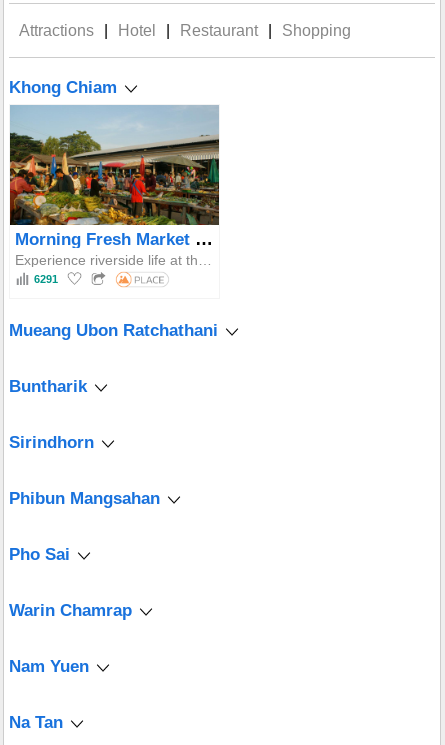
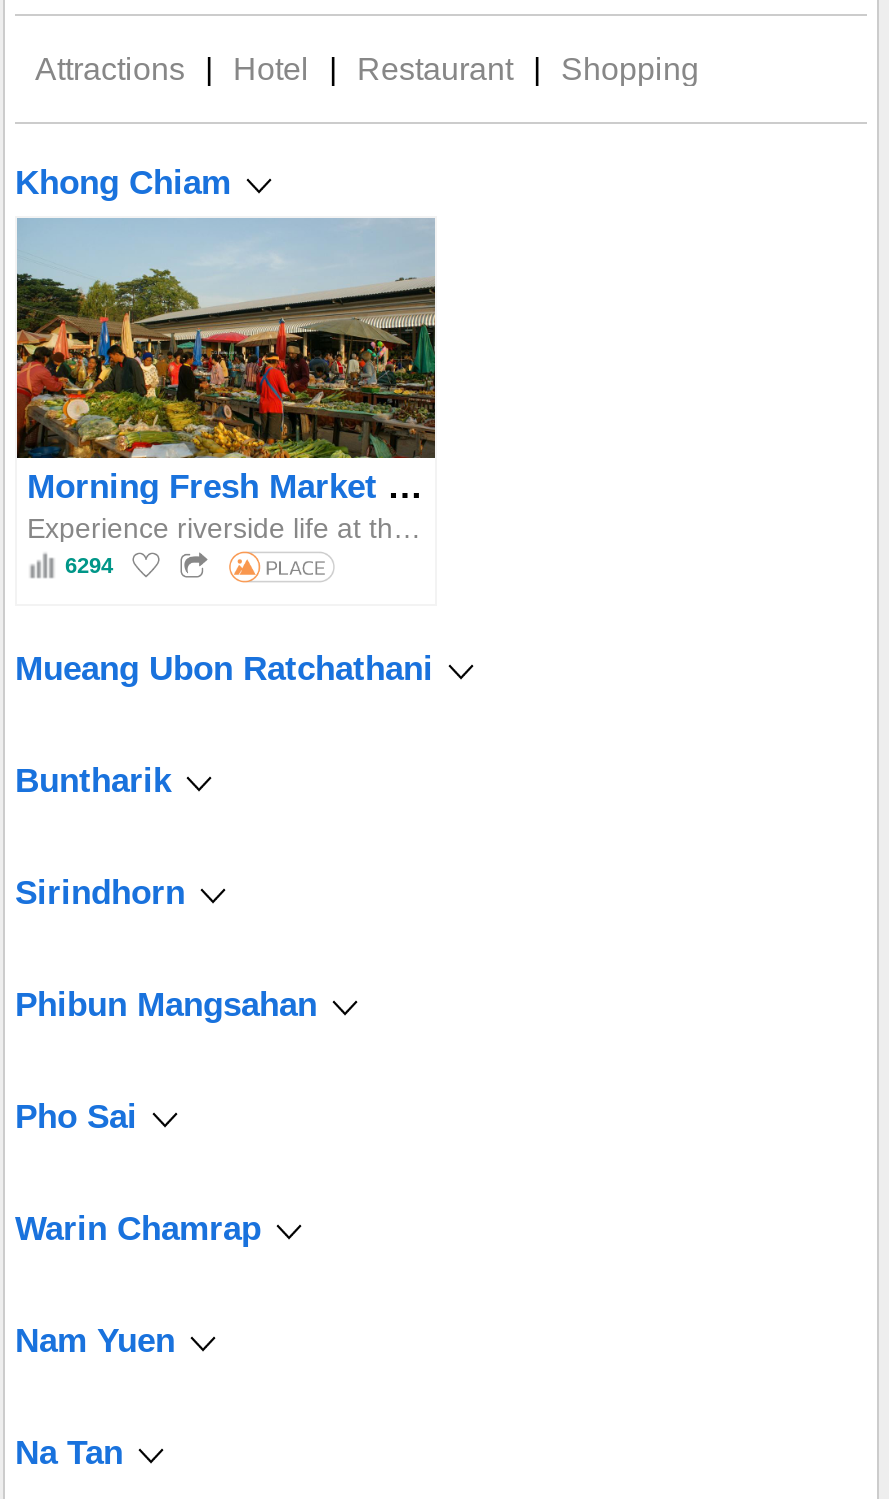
[34,273,58,285] 6291 -> [65,553,113,577] 6294

